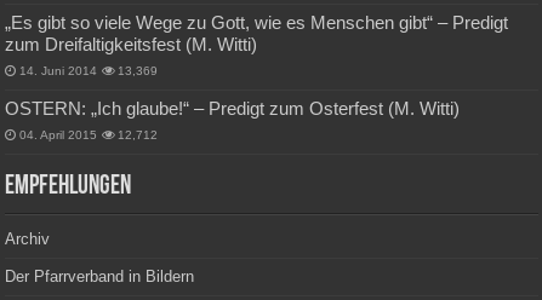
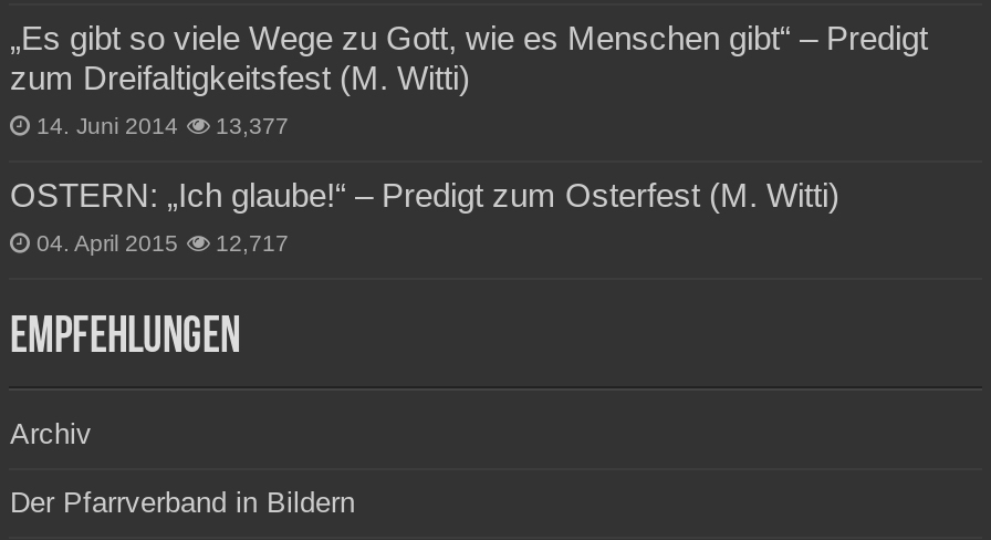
[20,64,158,78] 14. Juni 2014 13,369 -> [36,114,289,139] 14. Juni 2014 13,377
[20,128,158,142] 04. April 2015 12,712 -> [36,231,289,256] 04. April 2015 12,717

